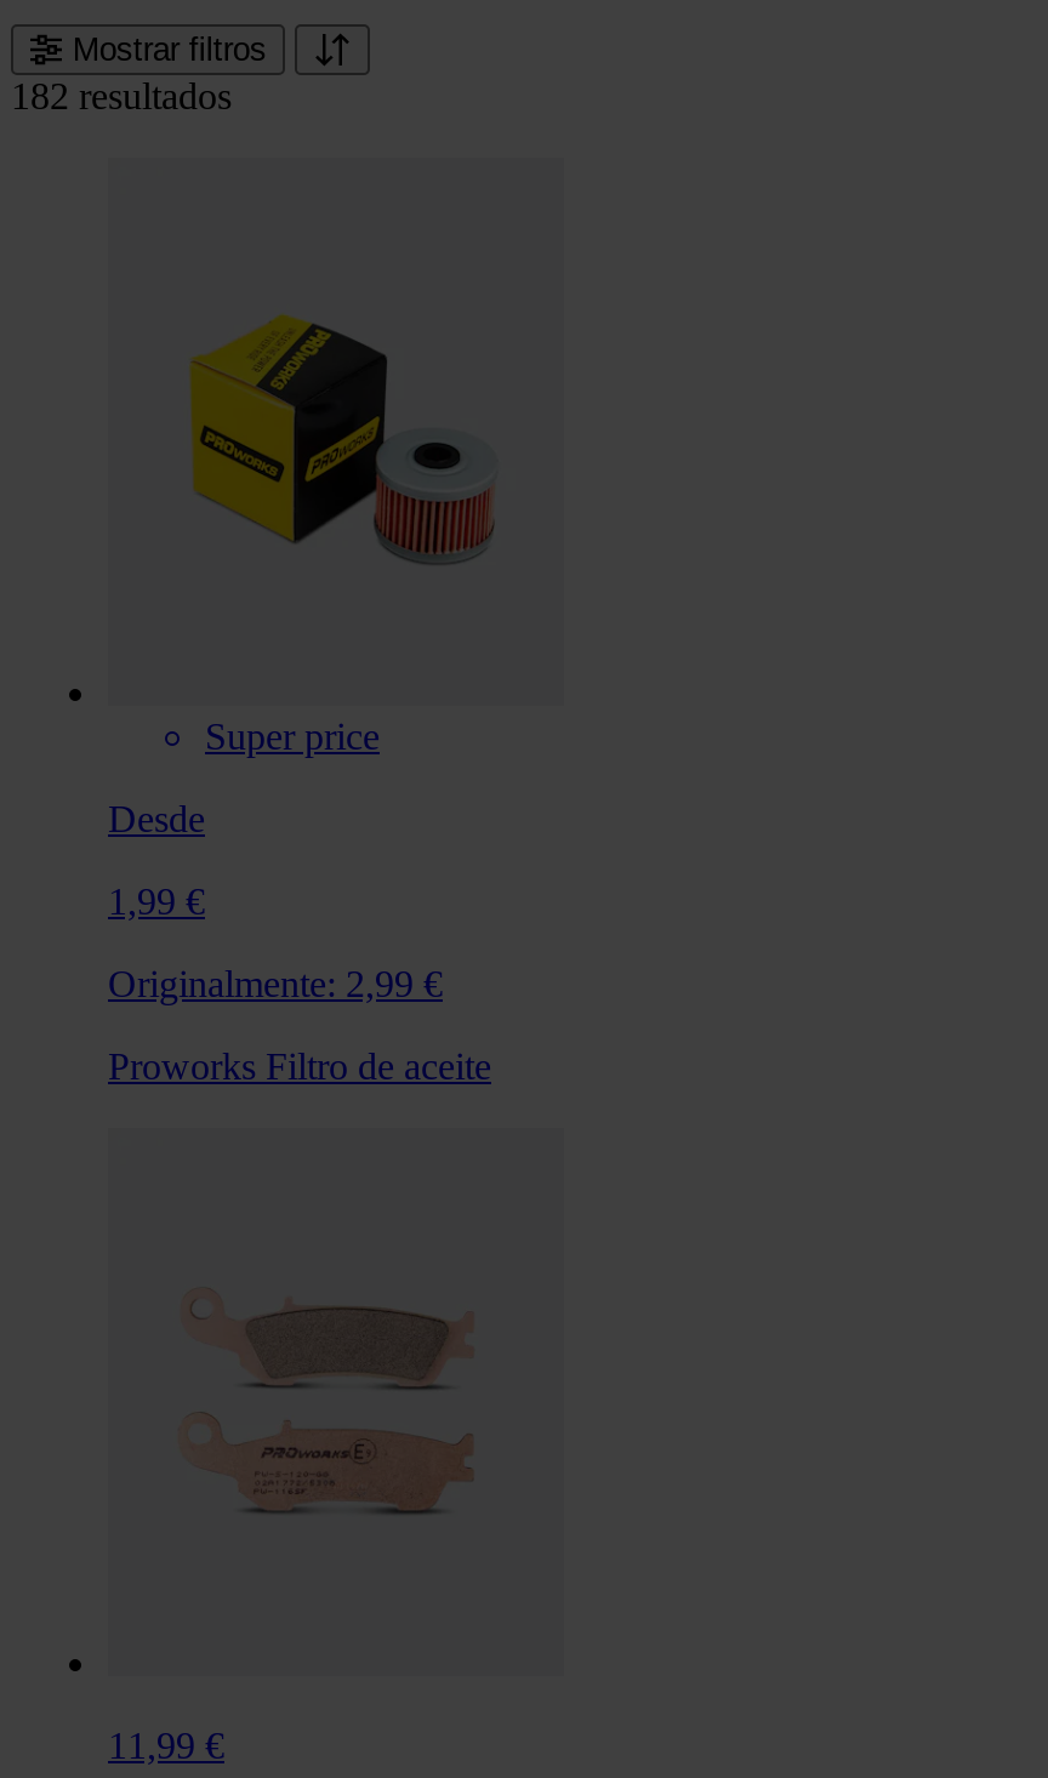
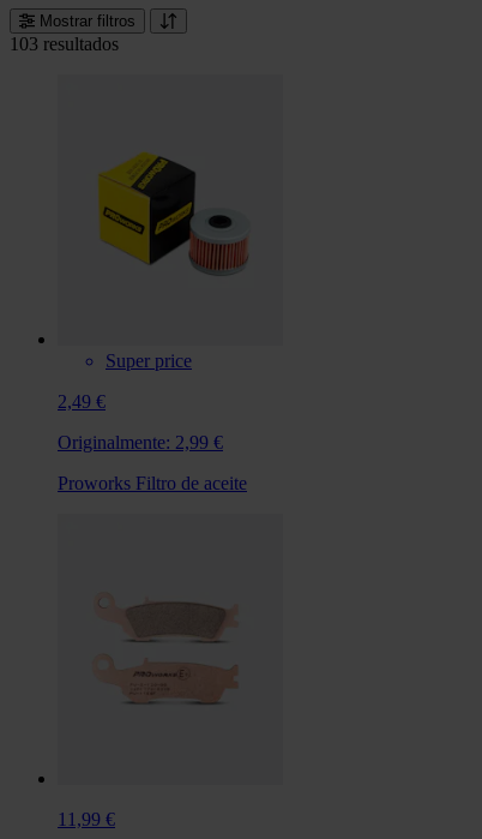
[11,76,232,117] 182 resultados -> [10,34,119,54] 103 resultados
[108,798,205,922] Desde | 1,99 € -> [58,391,106,412] 2,49 €

